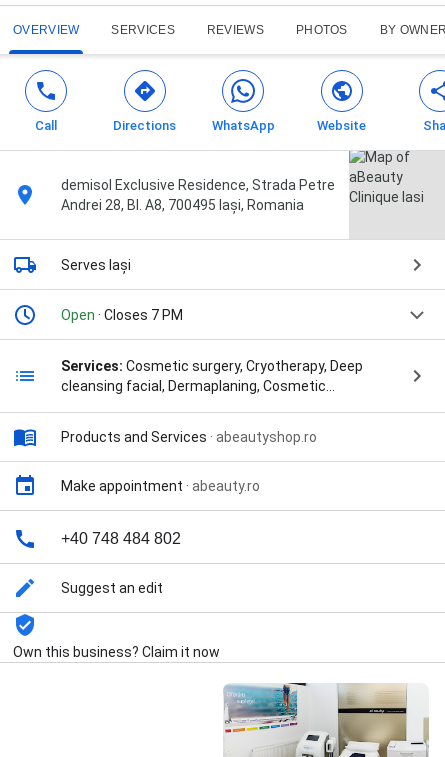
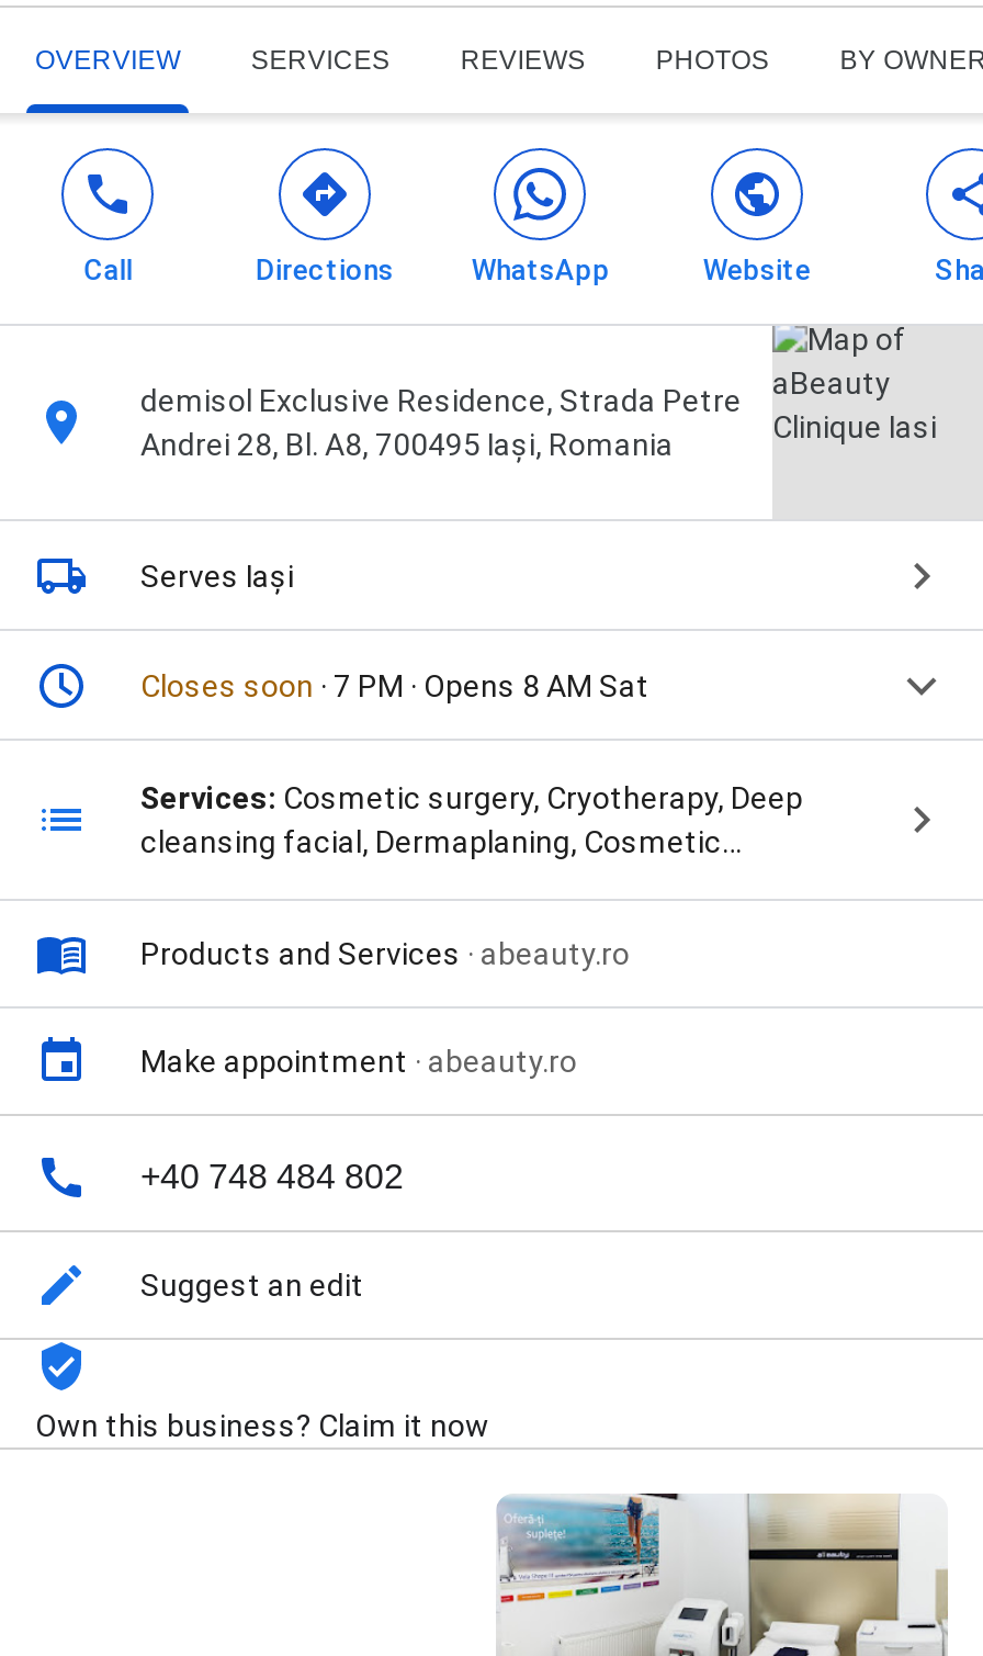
[61,307,183,323] Open · Closes 7 PM -> [140,669,649,704] Closes soon · 7 PM · Opens 8 AM Sat
[61,429,317,445] Products and Services · abeautyshop.ro -> [140,937,630,972] Products and Services · abeauty.ro

